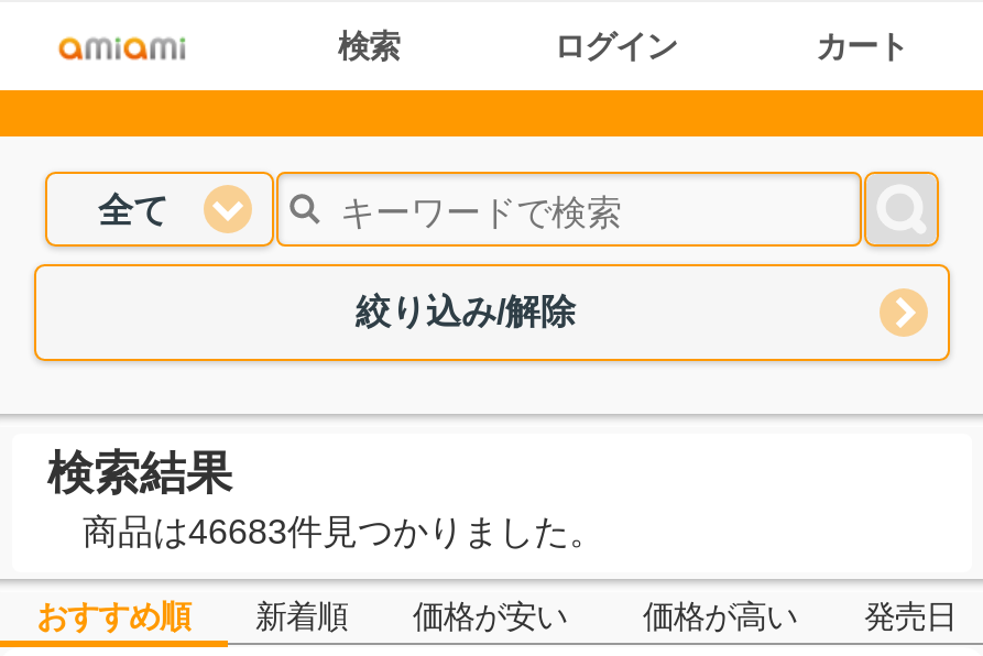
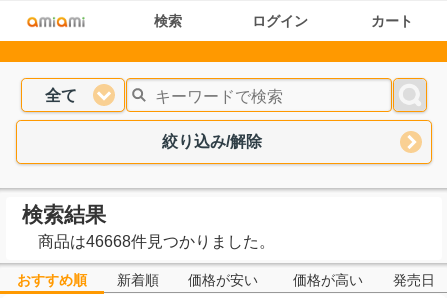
[83,514,604,551] 商品は46683件見つかりました。 -> [38,233,275,250] 商品は46668件見つかりました。

